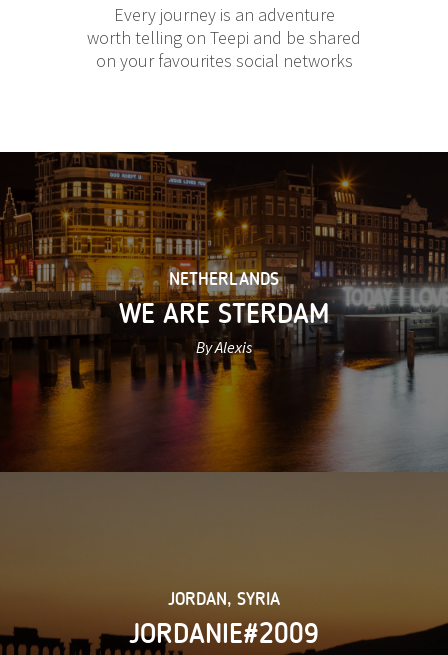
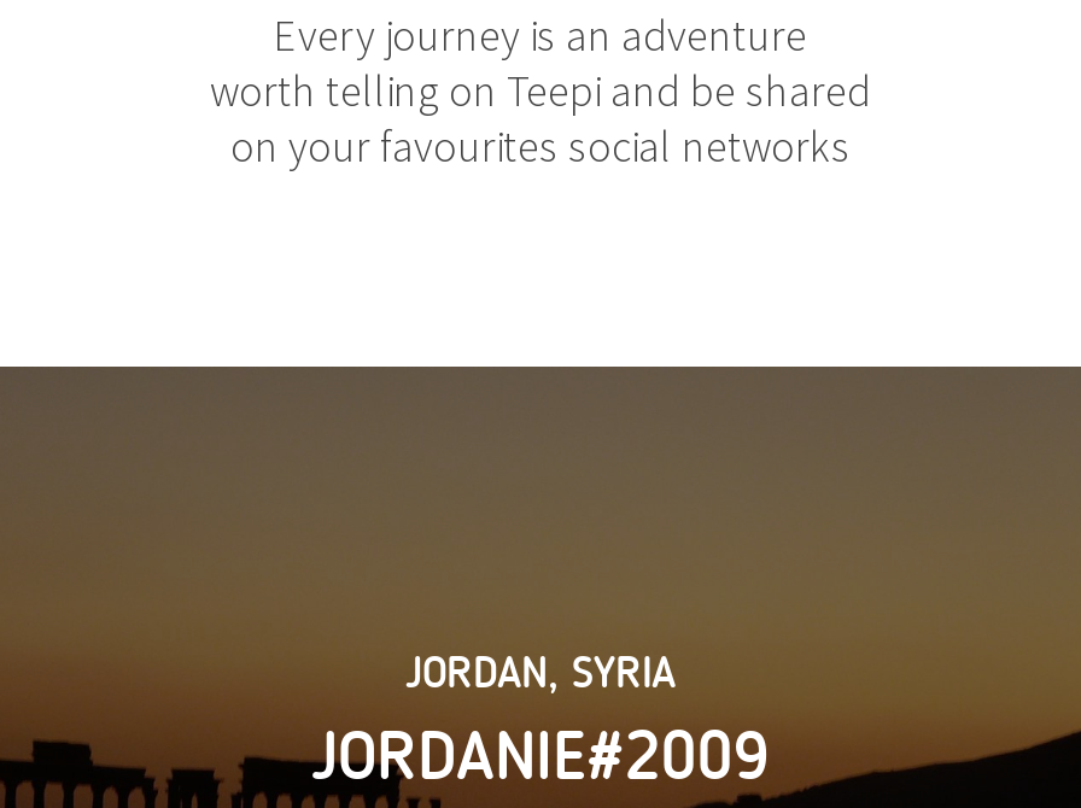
[3,153,445,473] [image] | NETHERLANDS | WE ARE STERDAM | By Alexis -> none

